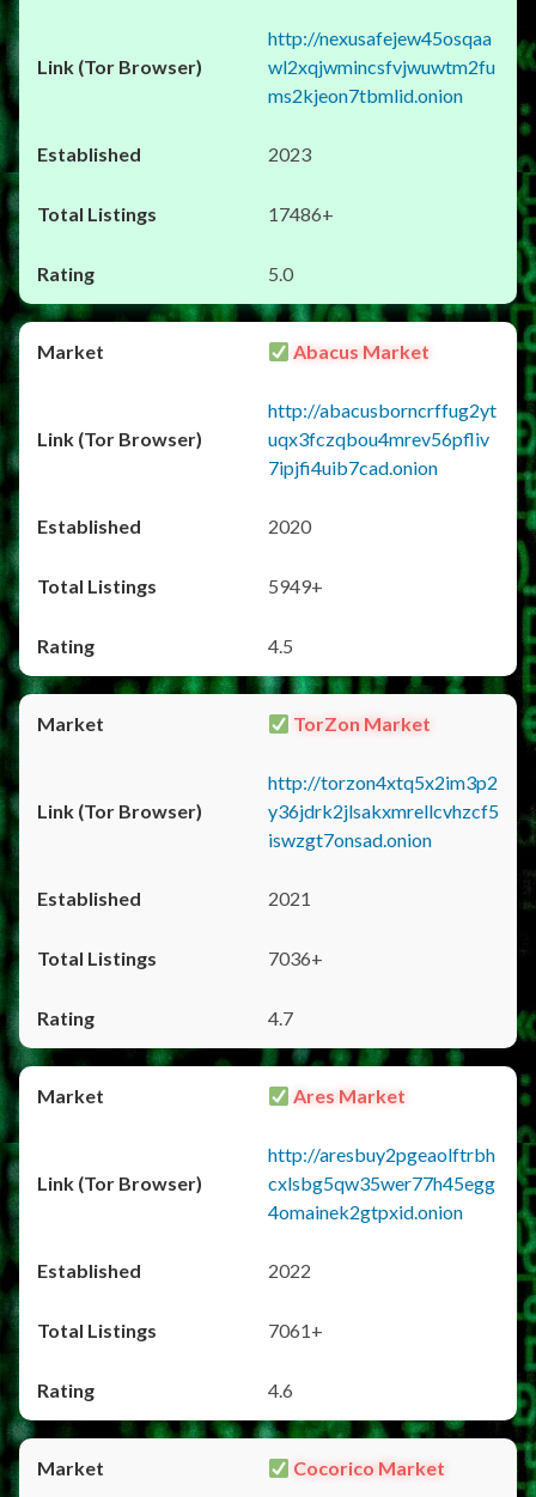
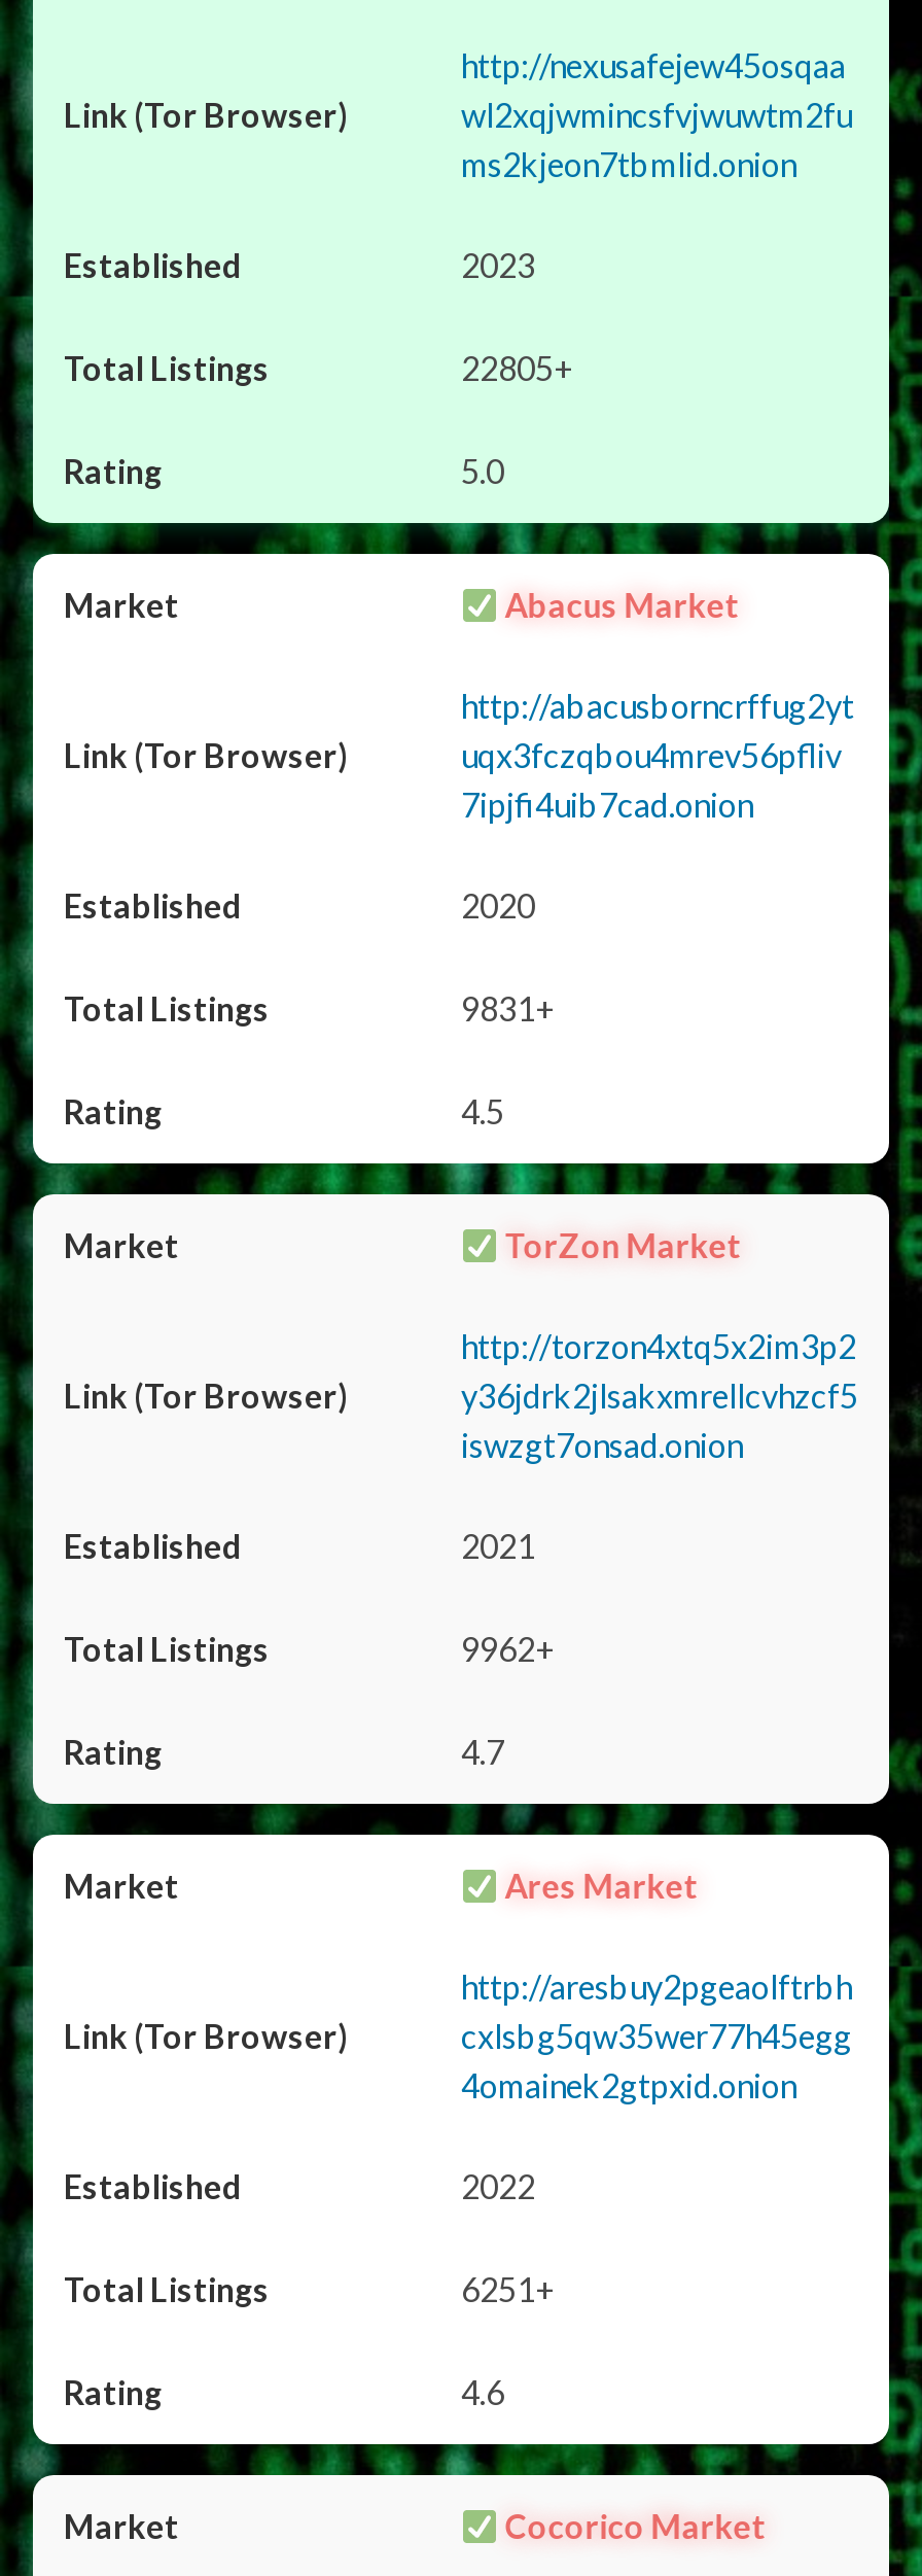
[268,202,334,225] 17486+ -> [461,348,574,387] 22805+
[268,574,323,597] 5949+ -> [461,988,556,1028] 9831+
[268,947,323,969] 7036+ -> [461,1629,556,1668] 9962+
[268,1319,323,1341] 7061+ -> [461,2269,556,2308] 6251+

